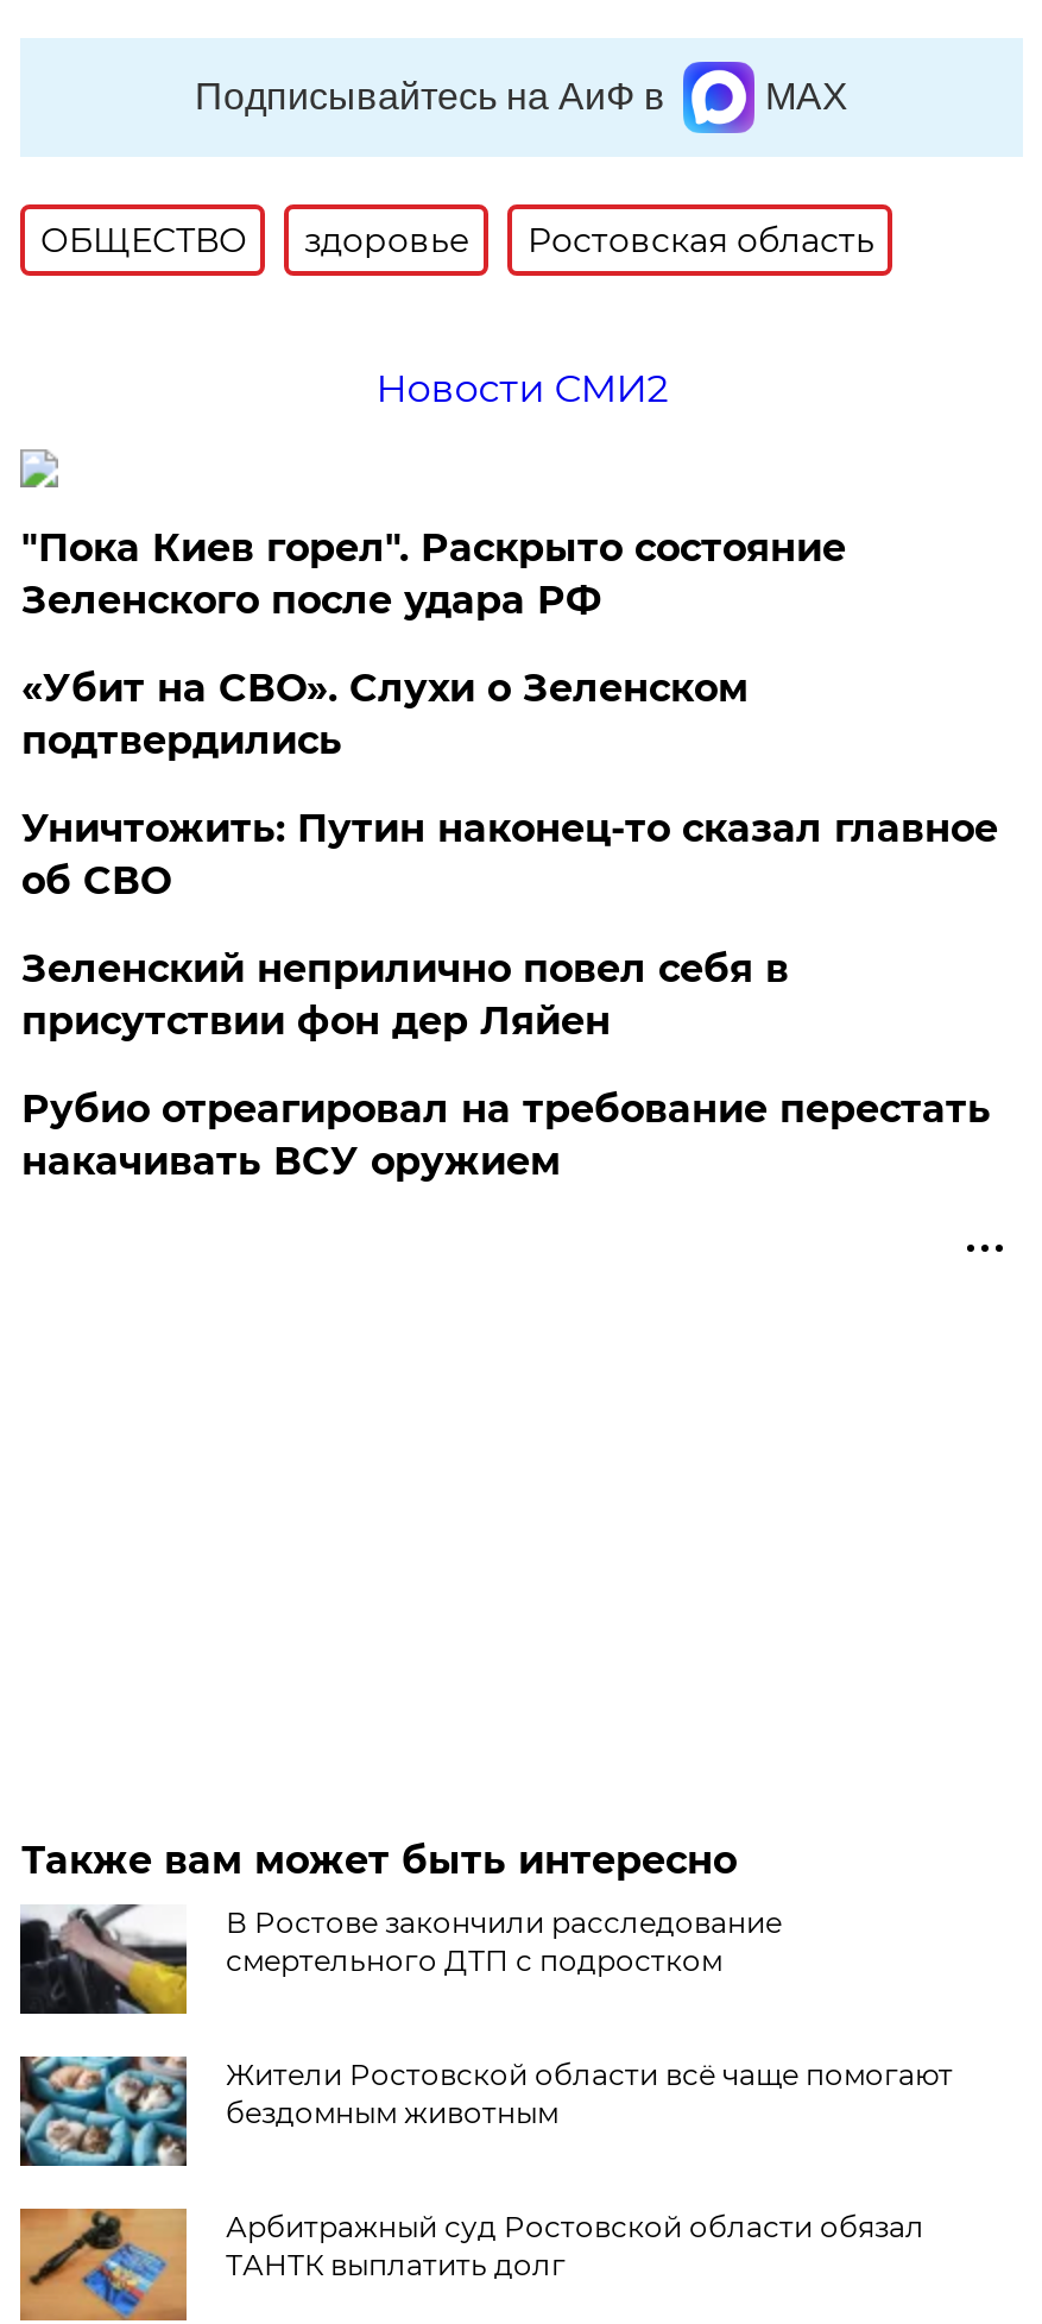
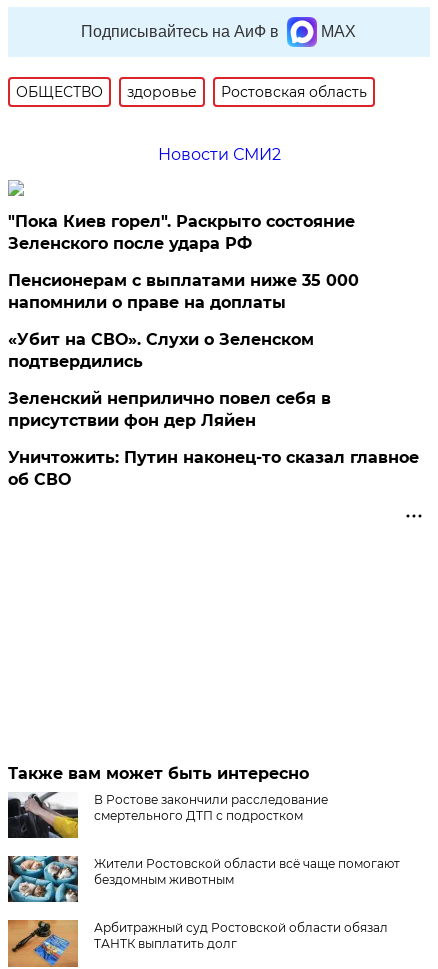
none -> [8,271,359,312] Пенсионерам с выплатами ниже 35 000 | напомнили о праве на доплаты
moved [21,666,748,763] -> [8,330,314,371]: «Убит на СВО». Слухи о Зеленском | подтвердились
moved [21,806,998,903] -> [8,448,419,489]: Уничтожить: Путин наконец-то сказал главное | об СВО
[21,1087,991,1184] Рубио отреагировал на требование перестать | накачивать ВСУ оружием -> none

